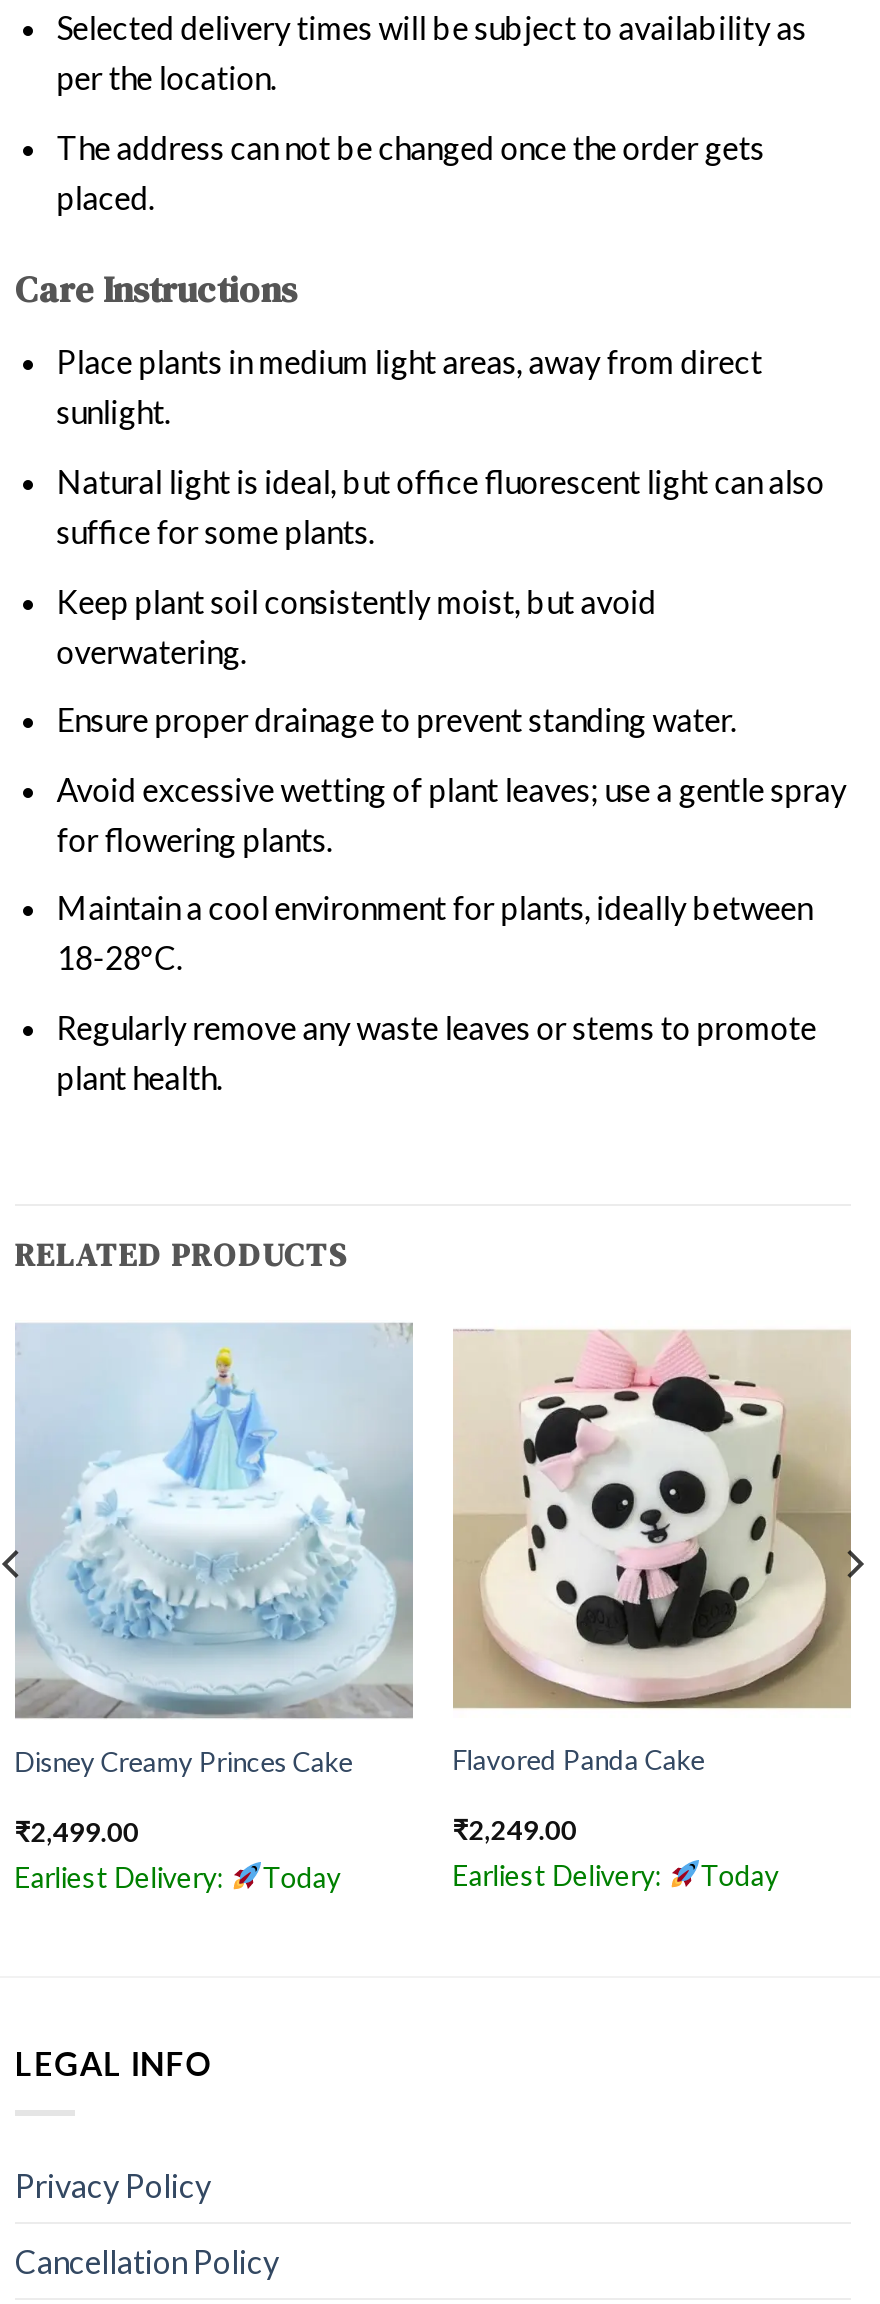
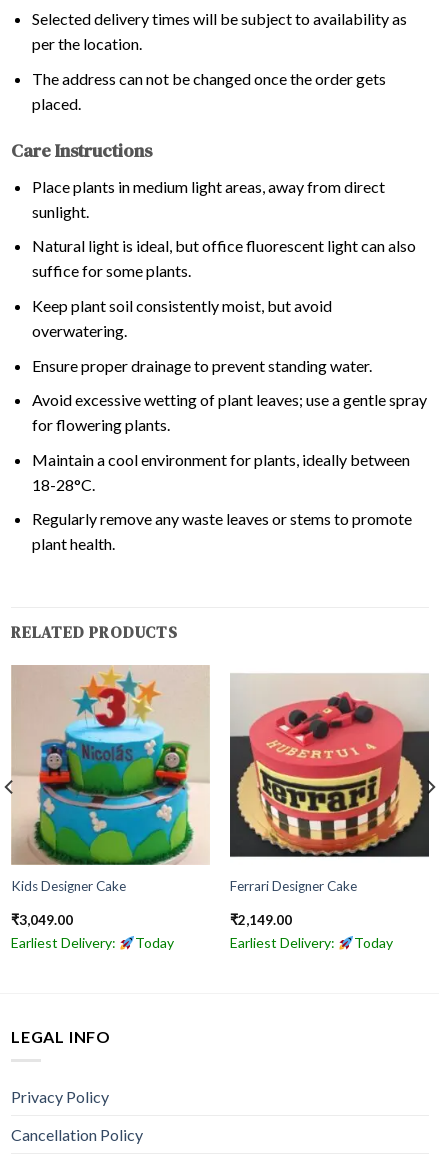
[15,1321,413,1778] [image] | Disney Creamy Princes Cake -> [11,665,210,893] [image] | Kids Designer Cake
[453,1357,853,1776] [image] | Flavored Panda Cake -> [229,686,430,893] [image] | Ferrari Designer Cake
[15,1815,139,1847] ₹2,499.00 -> [11,912,73,928] ₹3,049.00
[453,1813,577,1845] ₹2,249.00 -> [230,912,292,928] ₹2,149.00

